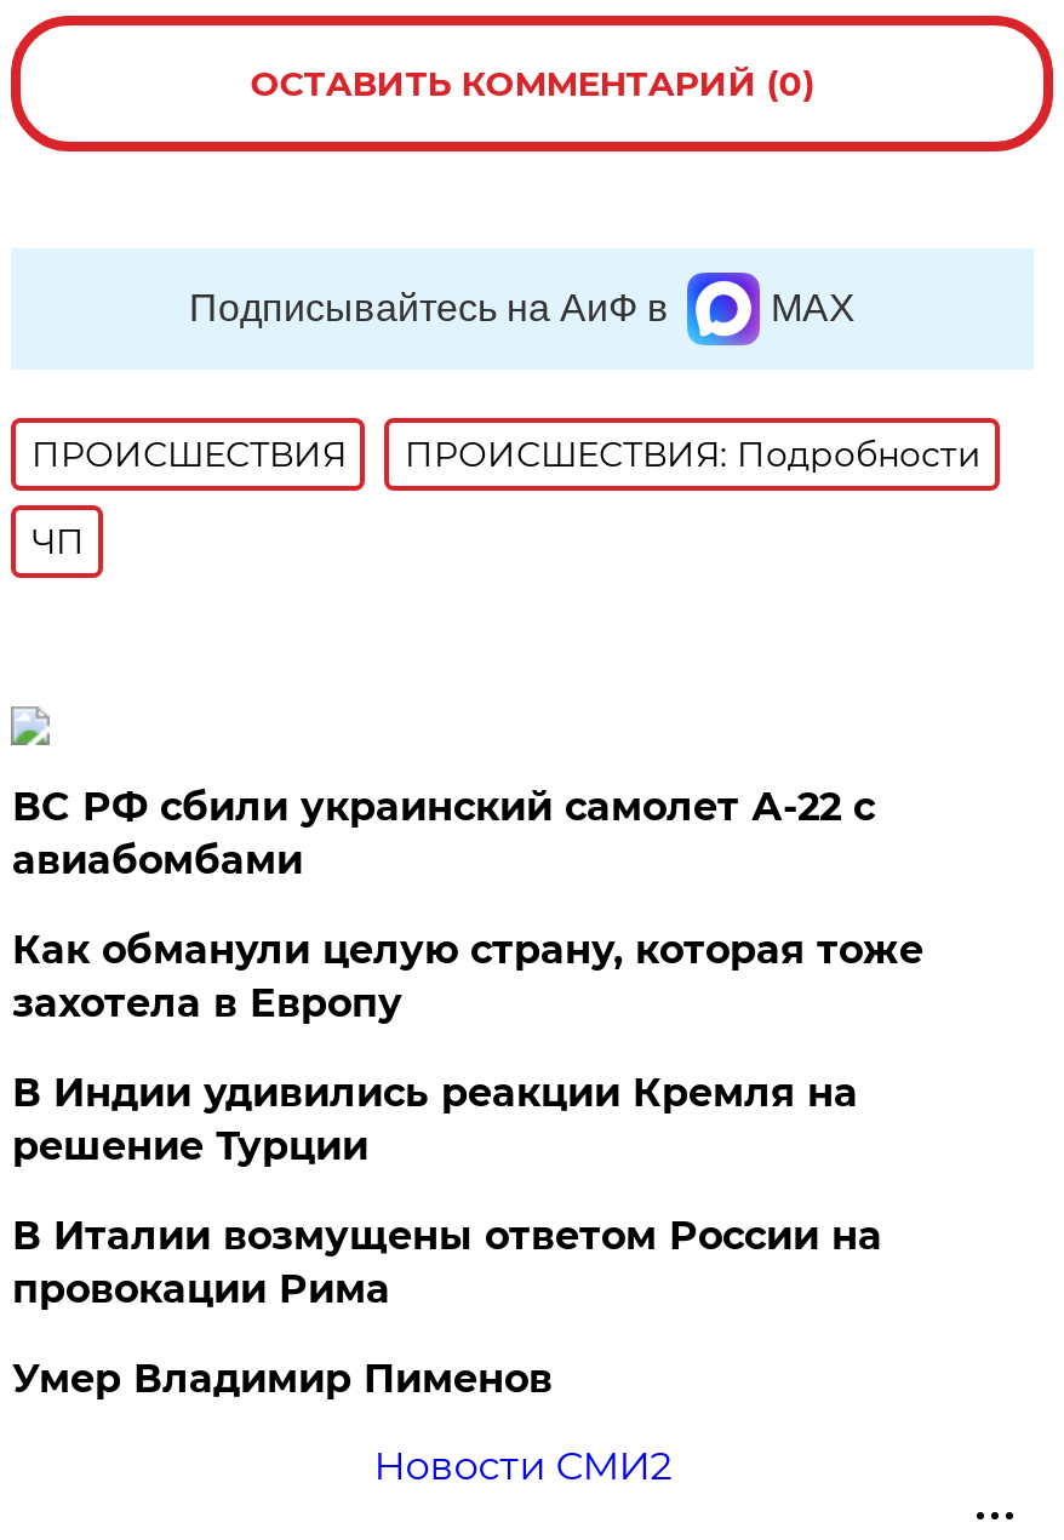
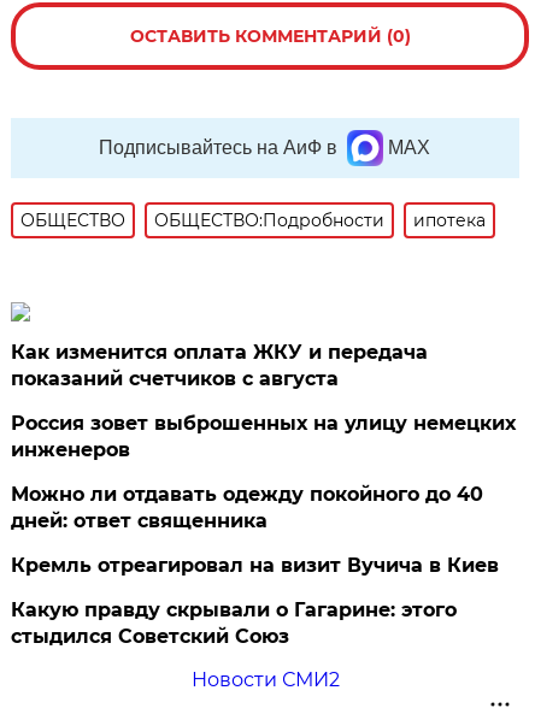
[31,433,981,563] ПРОИСШЕСТВИЯ | ПРОИСШЕСТВИЯ: Подробности | ЧП -> [21,210,486,231] ОБЩЕСТВО | ОБЩЕСТВО:Подробности | ипотека
[12,784,923,1402] ВС РФ сбили украинский самолет А-22 с | авиабомбами | Как обманули целую страну, которая тоже | захотела в Европу | В Индии удивились реакции Кремля на | решение Турции | В Италии возмущены ответом России на | провокации Рима | Умер Владимир Пименов -> [11,341,516,648] Как изменится оплата ЖКУ и передача | показаний счетчиков с августа | Россия зовет выброшенных на улицу немецких | инженеров | Можно ли отдавать одежду покойного до 40 | дней: ответ священника | Кремль отреагировал на визит Вучича в Киев | Какую правду скрывали о Гагарине: этого | стыдился Советский Союз

